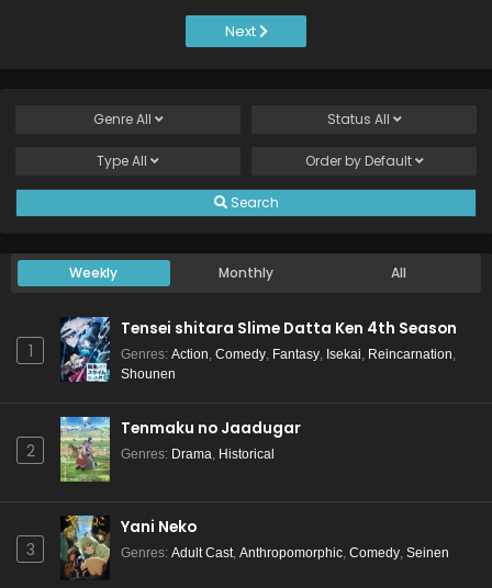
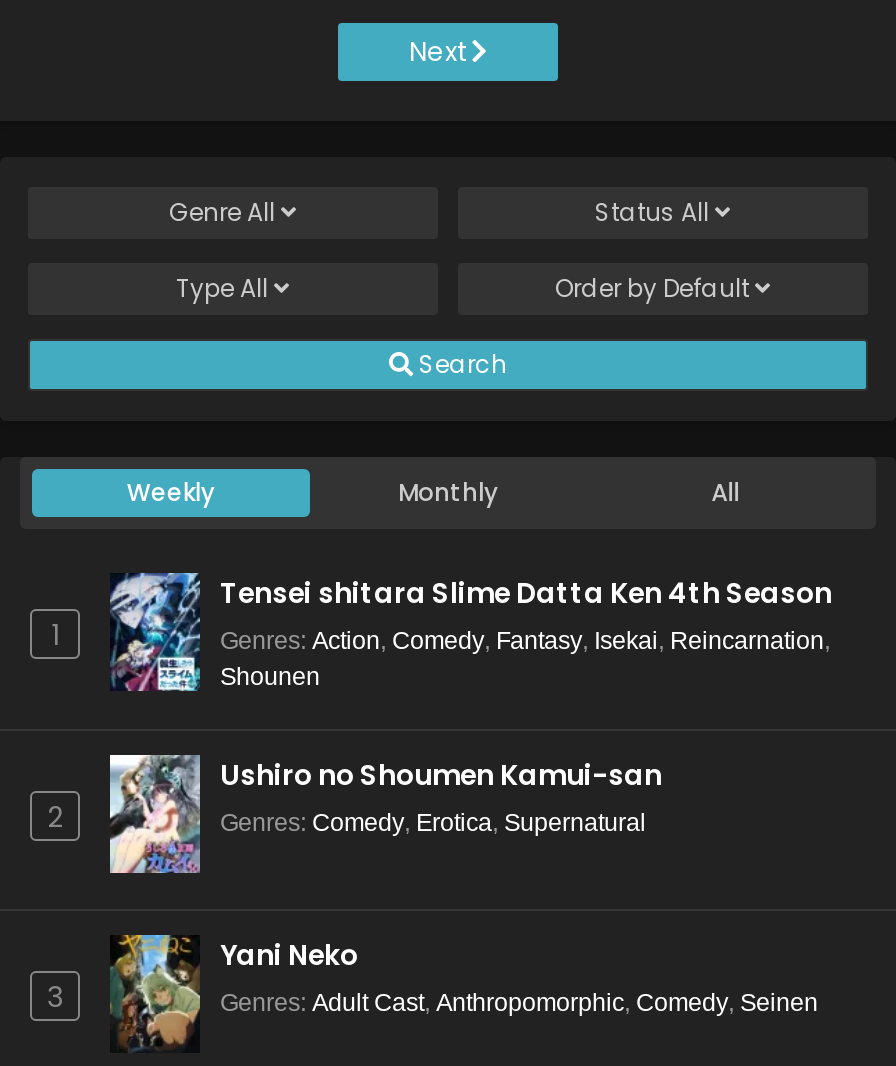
[59,416,301,483] [image] | Tenmaku no Jaadugar | Genres: Drama, Historical -> [108,753,662,875] [image] | Ushiro no Shoumen Kamui-san | Genres: Comedy, Erotica, Supernatural

